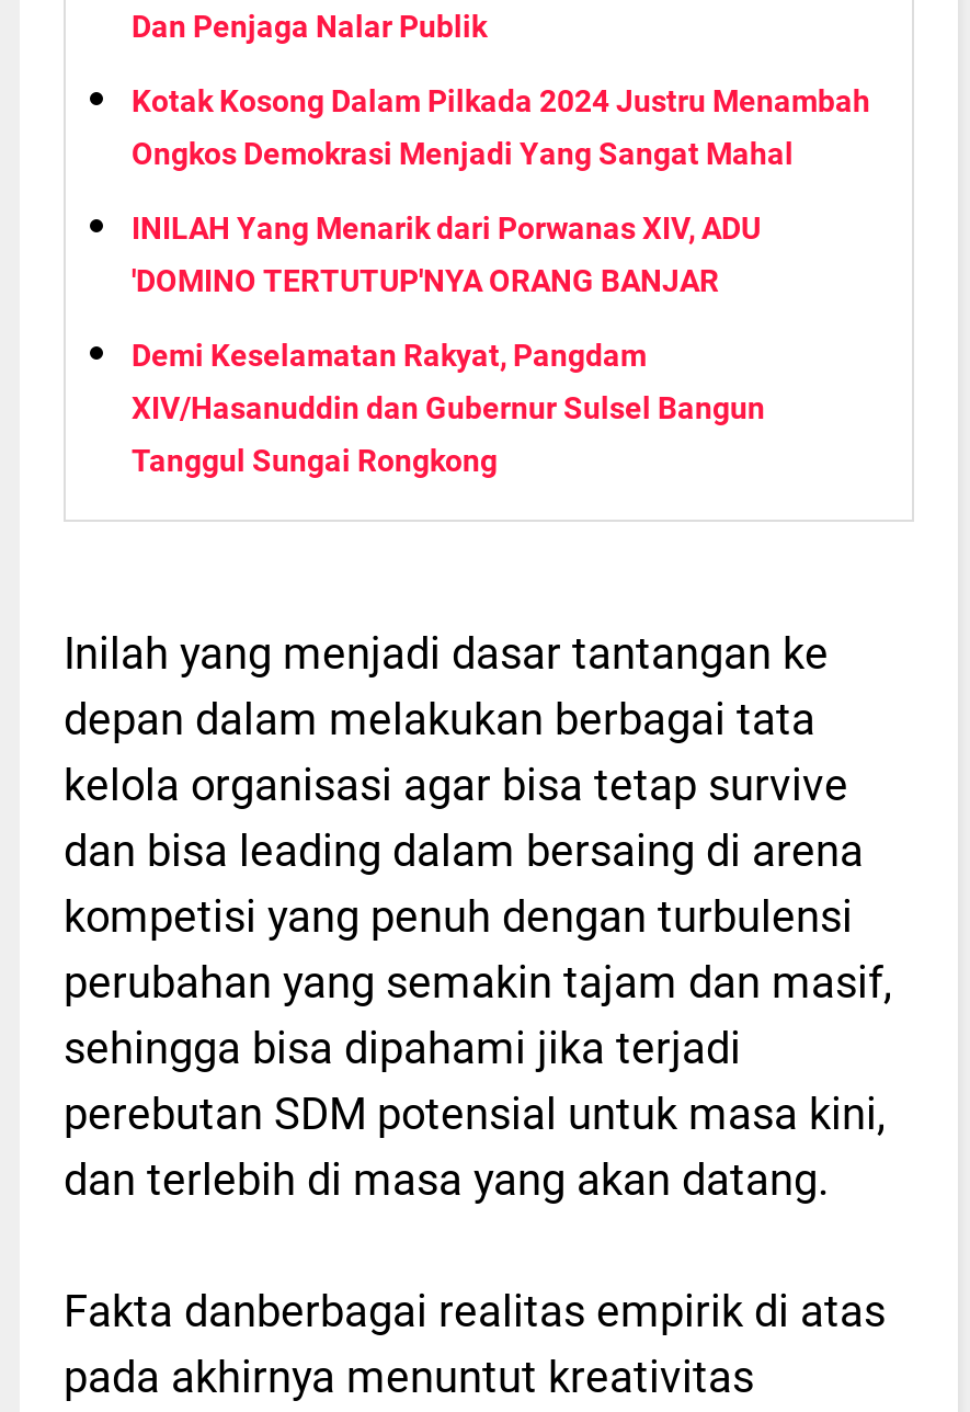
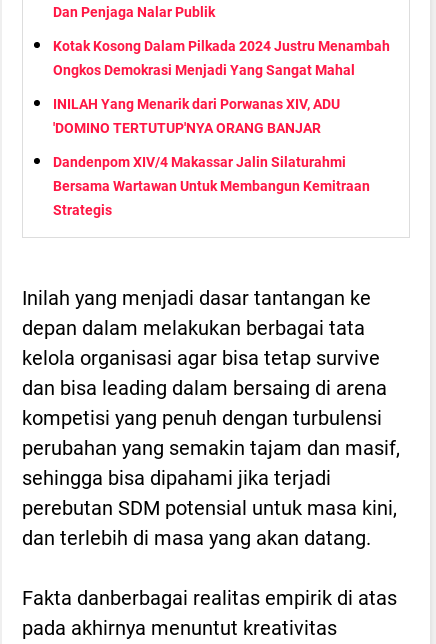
[132,338,647,373] Demi Keselamatan Rakyat, Pangdam -> [53,154,346,170] Dandenpom XIV/4 Makassar Jalin Silaturahmi
[132,391,765,426] XIV/Hasanuddin dan Gubernur Sulsel Bangun -> [53,178,370,194] Bersama Wartawan Untuk Membangun Kemitraan
[132,444,498,479] Tanggul Sungai Rongkong -> [53,202,112,218] Strategis

